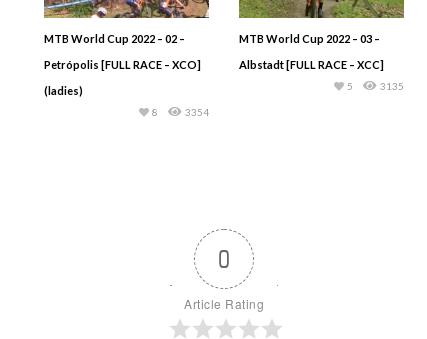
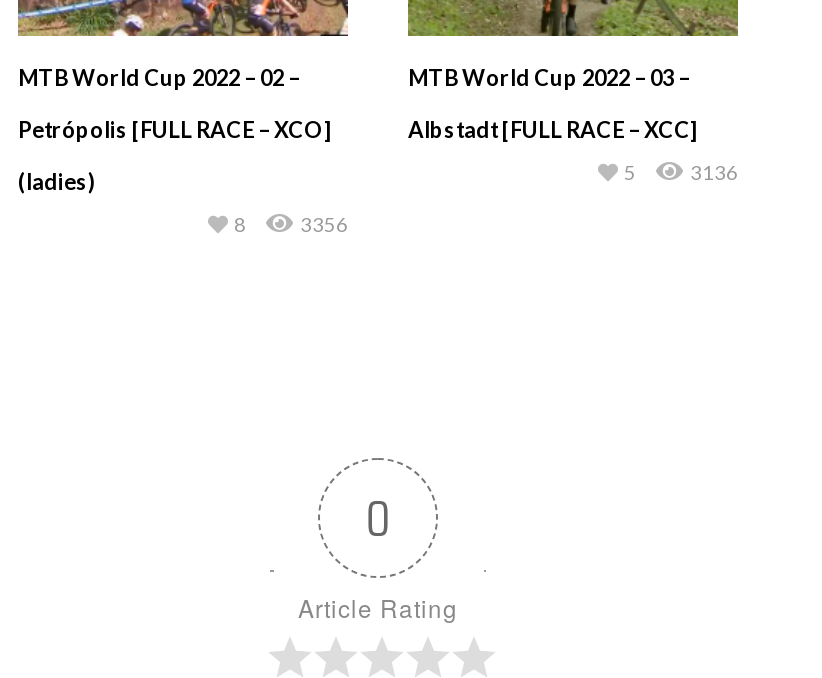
[380,79,404,91] 3135 -> [690,159,738,183] 3136
[185,105,209,117] 3354 -> [300,211,348,235] 3356

